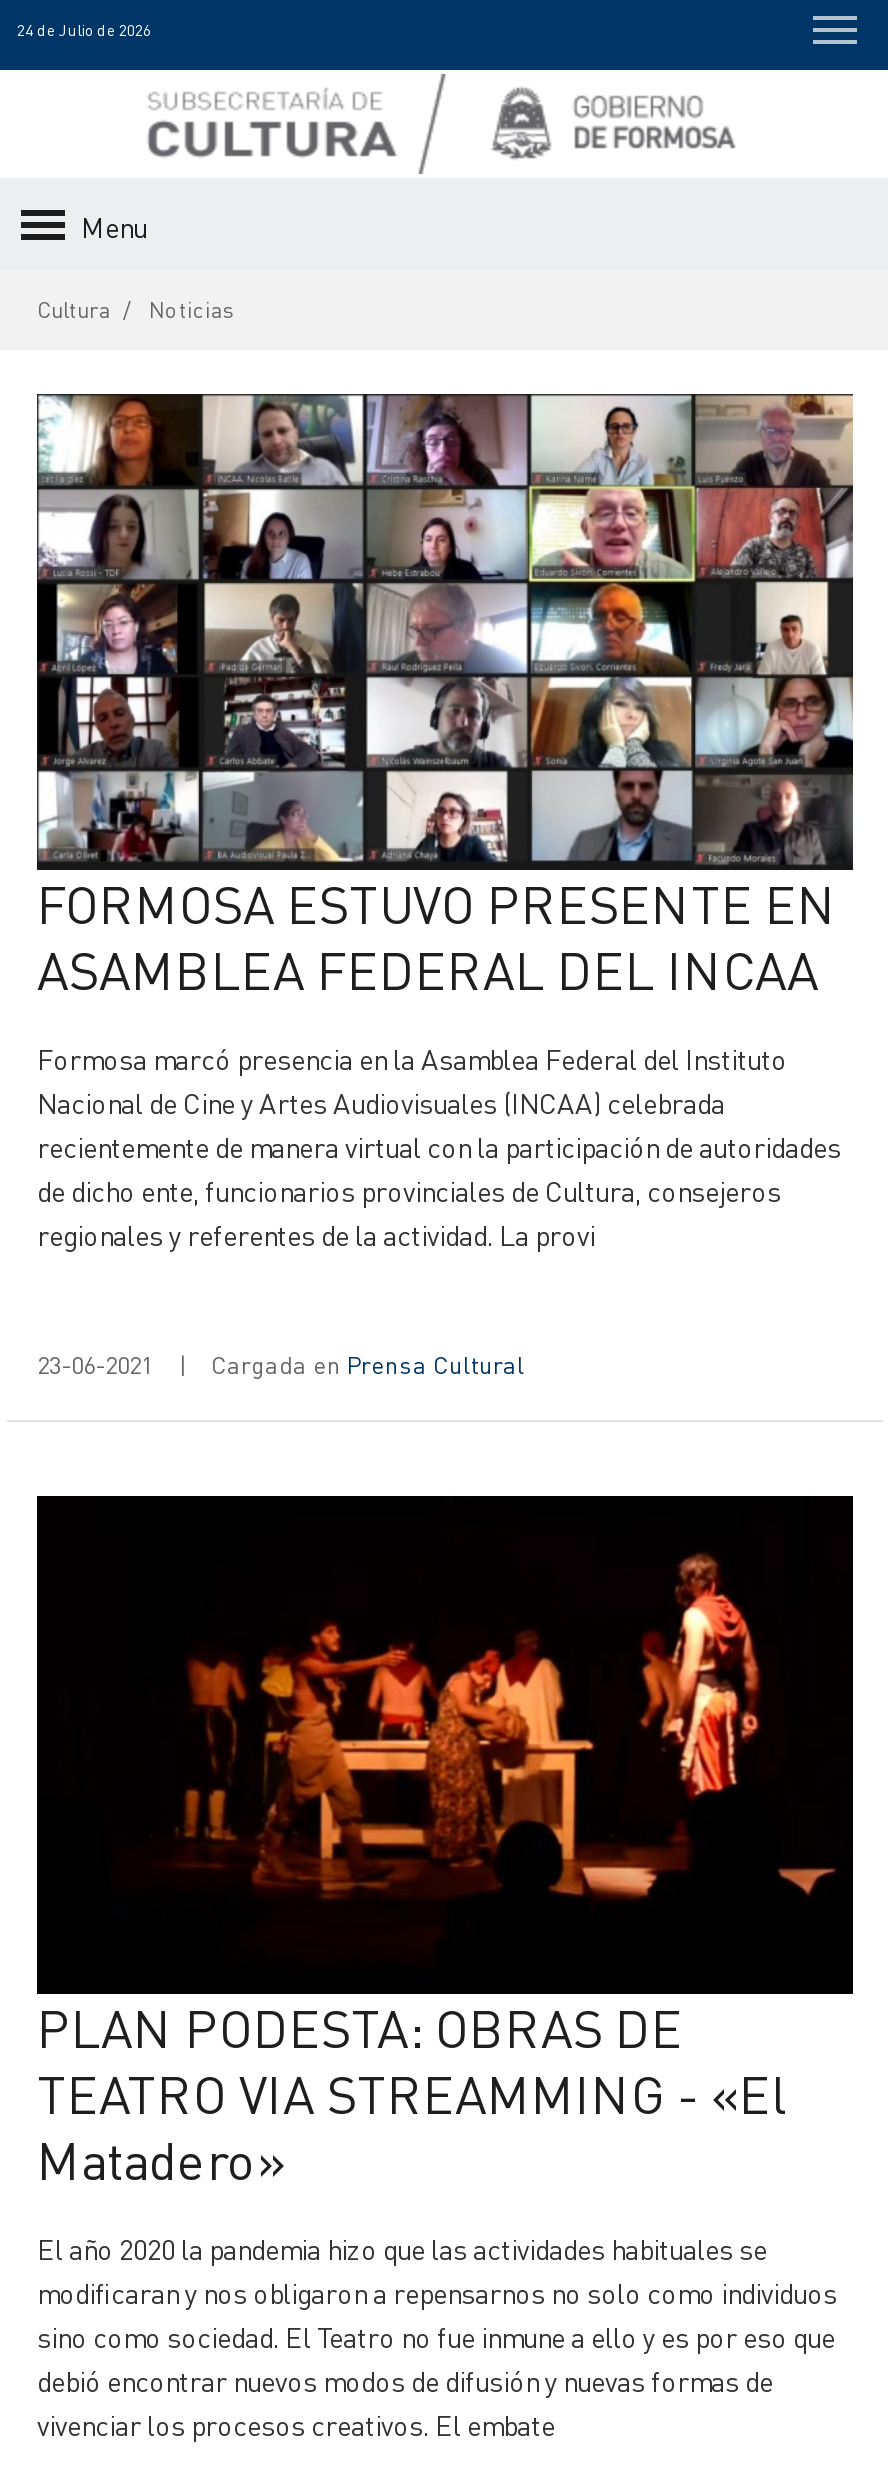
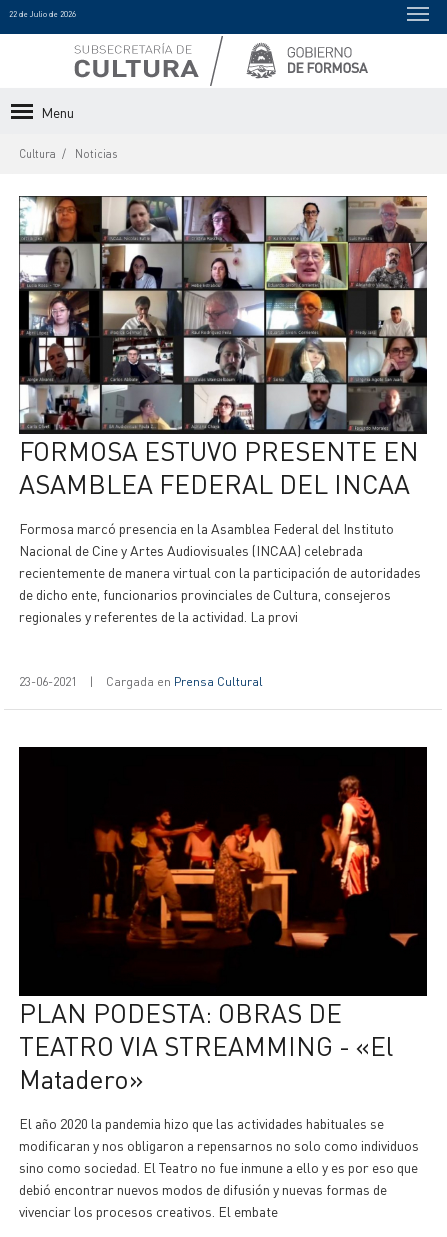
[17,20,151,40] 24 de Julio de 2026 -> [9,9,76,19] 22 de Julio de 2026

